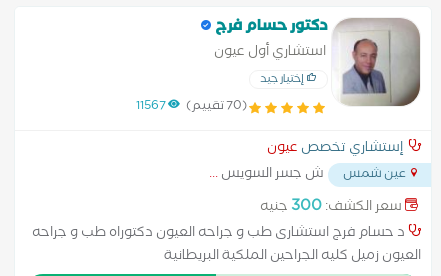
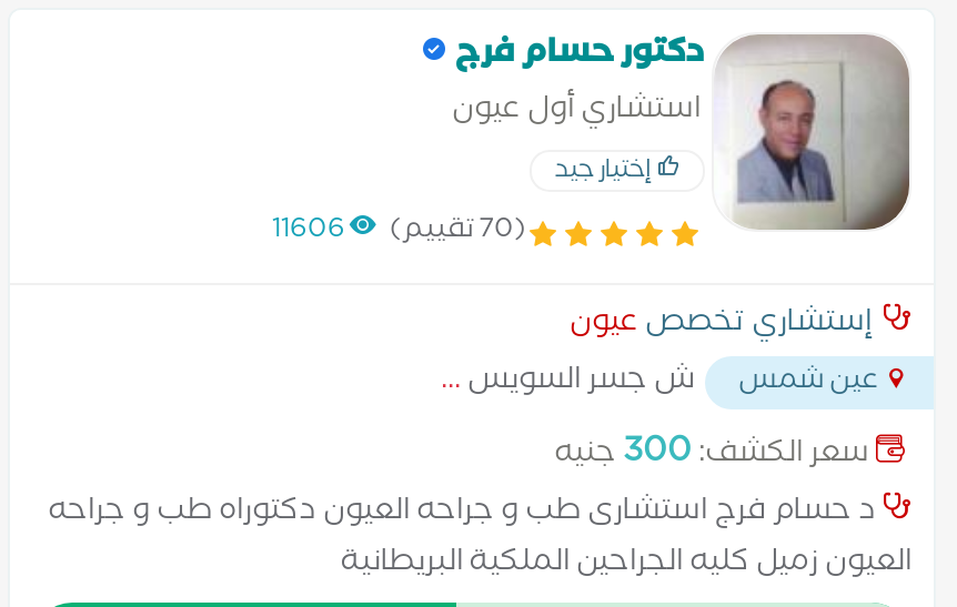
[136,96,166,119] 11567 -> [272,208,345,259] 11606

